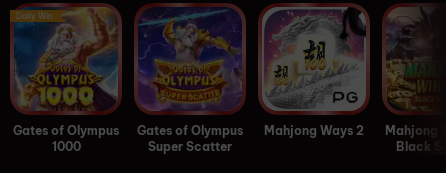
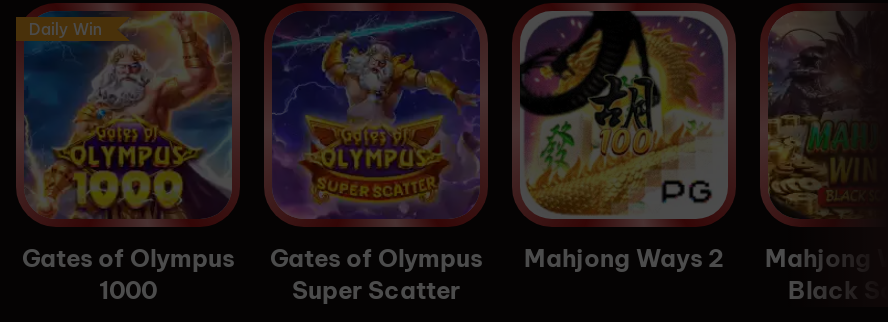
[261,6,367,110] [image] -> [518,9,730,215] [image]

